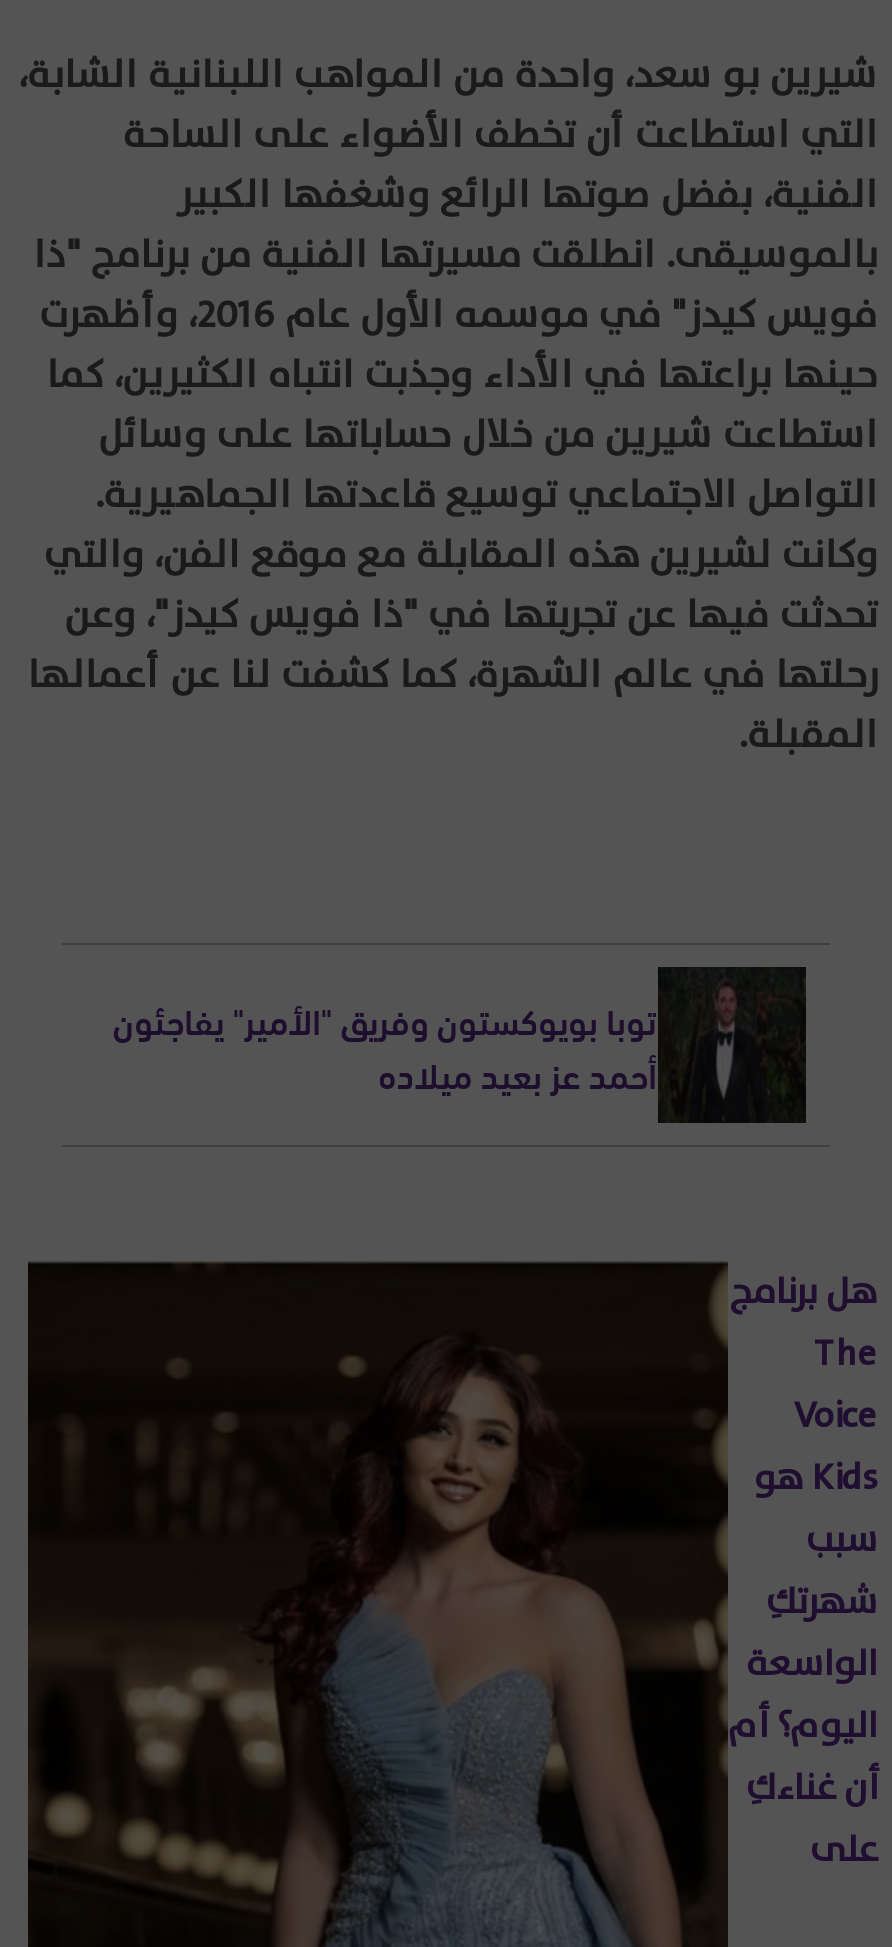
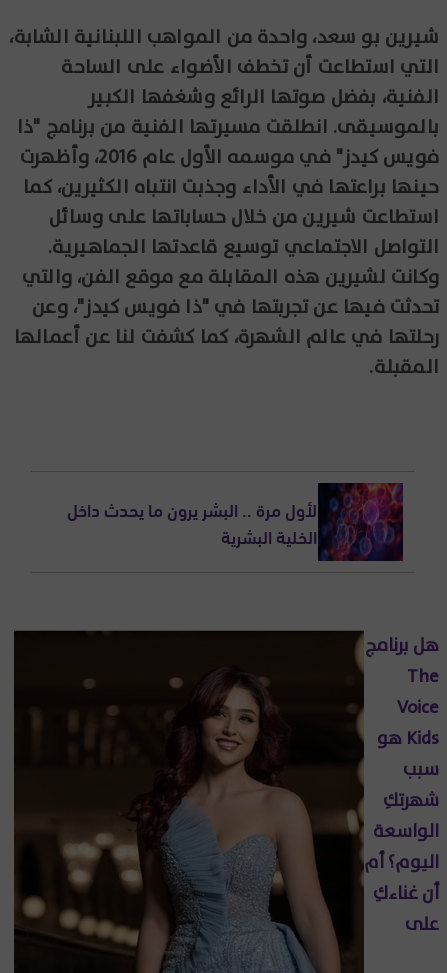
[112,965,808,1125] [image] | توبا بويوكستون وفريق "الأمير" يفاجئون | أحمد عز بعيد ميلاده -> [67,482,404,562] [image] | لأول مرة .. البشر يرون ما يحدث داخل | الخلية البشرية

